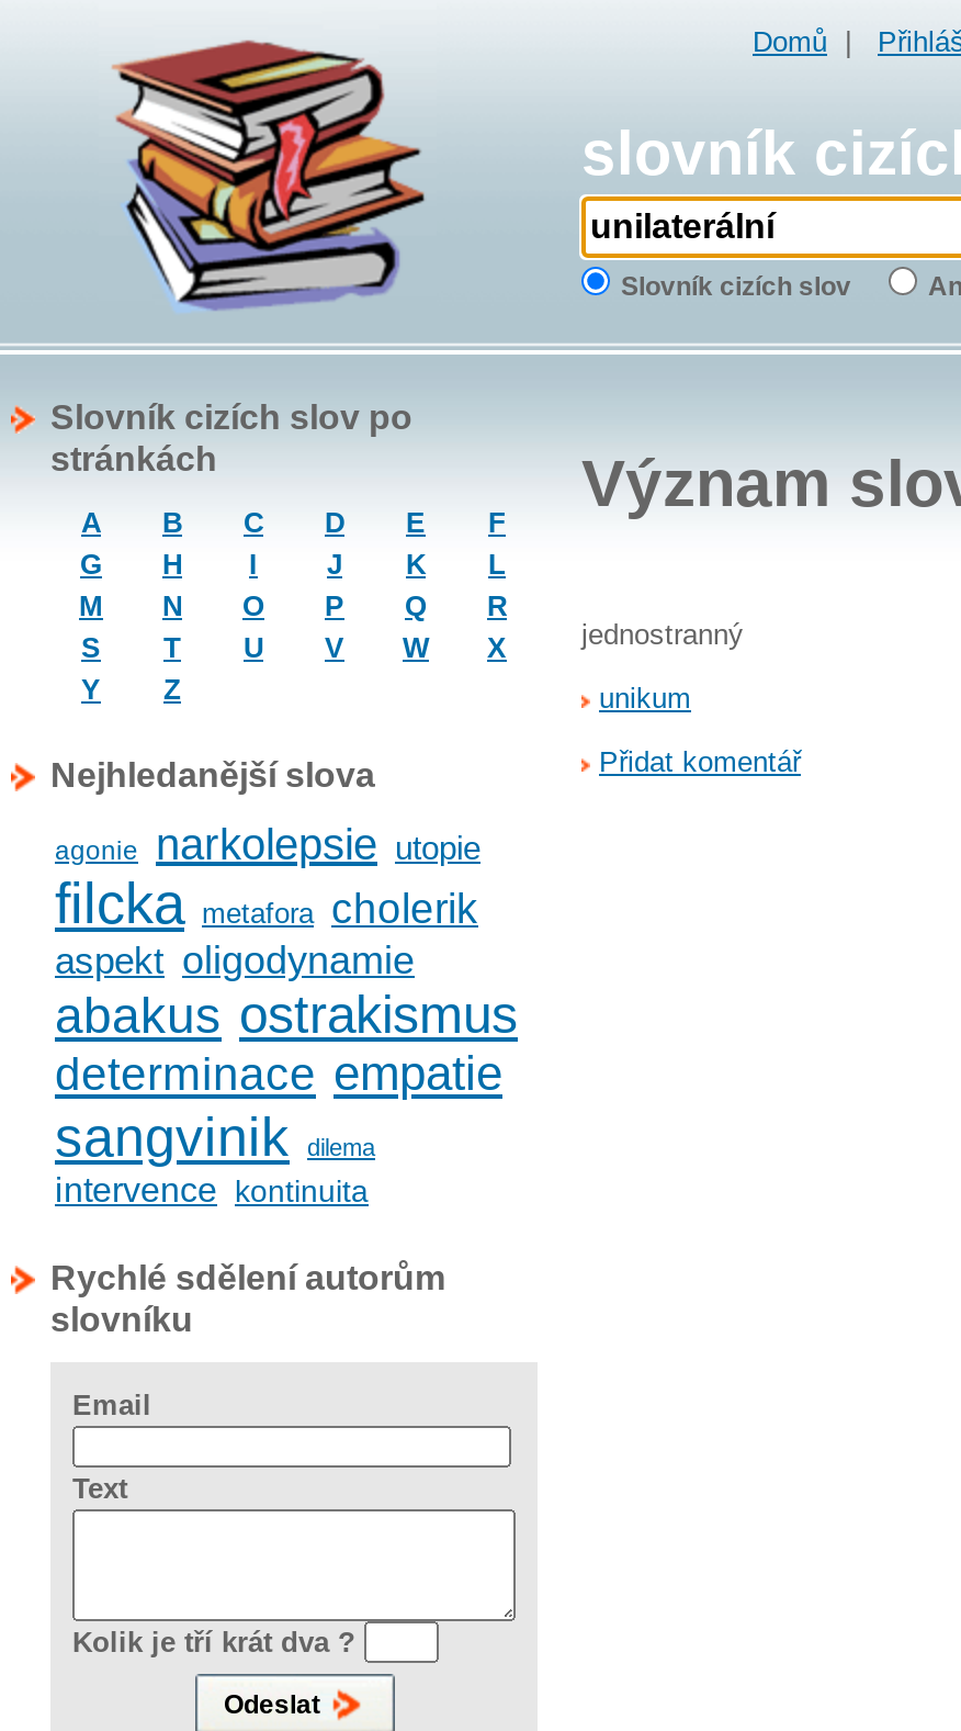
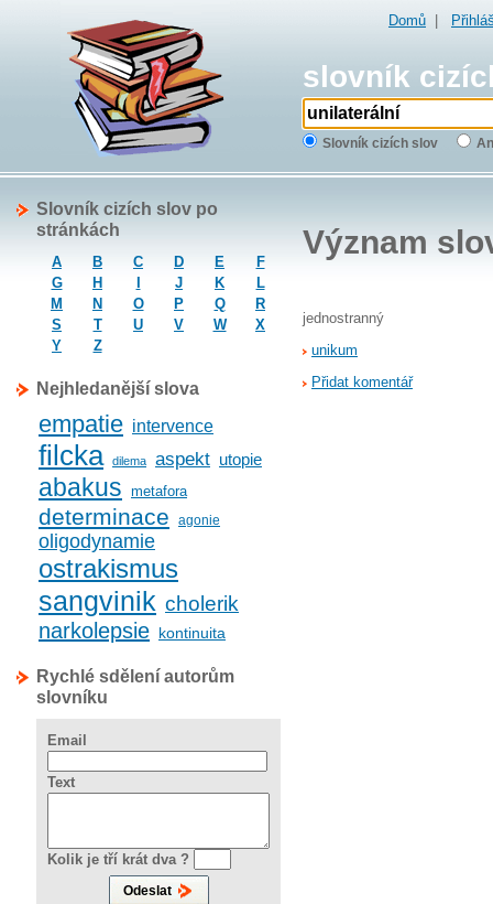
[55,820,518,1167] agonie narkolepsie utopie | filcka metafora cholerik | aspekt oligodynamie | abakus ostrakismus | determinace empatie | sangvinik -> [39,410,213,472] empatie intervence | filcka
moved [307,1134,375,1160] -> [112,454,146,467]: dilema
[55,1171,369,1209] intervence kontinuita -> [39,449,262,643] aspekt utopie | abakus metafora | determinace agonie | oligodynamie | ostrakismus | sangvinik cholerik | narkolepsie kontinuita

